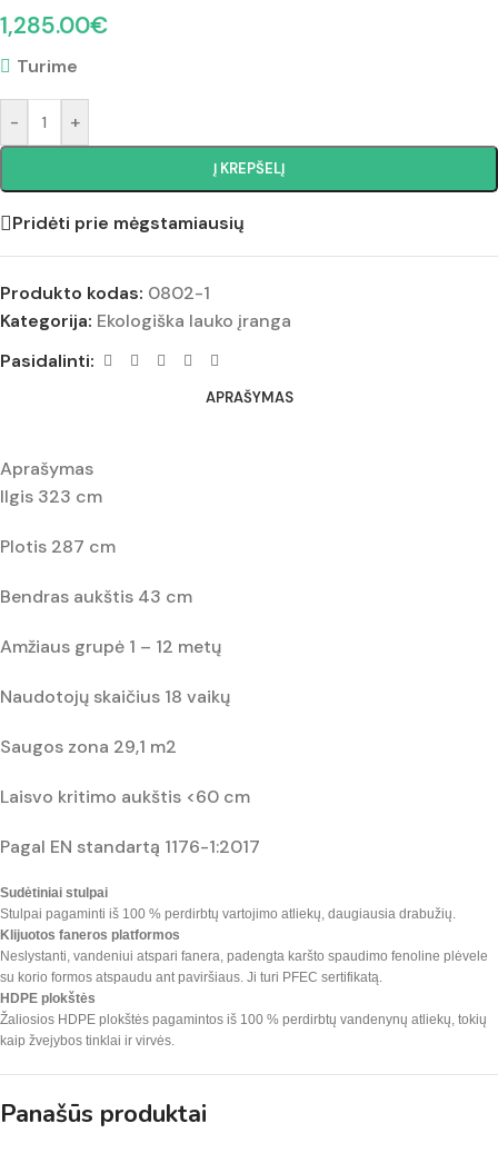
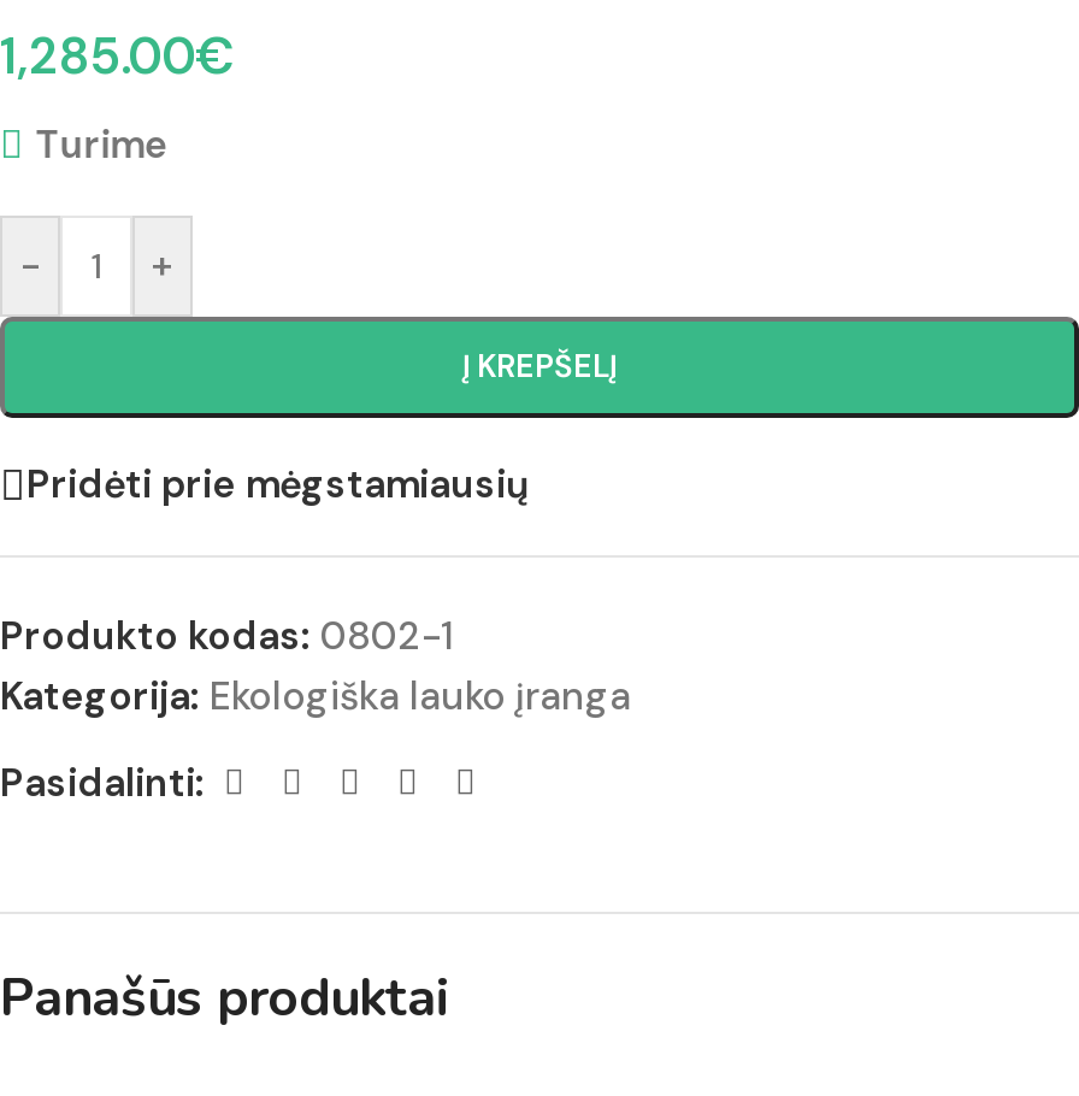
[0,388,488,1048] APRAŠYMAS | Aprašymas | Ilgis 323 cm | Plotis 287 cm | Bendras aukštis 43 cm | Amžiaus grupė 1 – 12 metų | Naudotojų skaičius 18 vaikų | Saugos zona 29,1 m2 | Laisvo kritimo aukštis <60 cm | Pagal EN standartą 1176-1:2017 | Sudėtiniai stulpai | Stulpai pagaminti iš 100 % perdirbtų vartojimo atliekų, daugiausia drabužių. | Klijuotos faneros platformos | Neslystanti, vandeniui atspari fanera, padengta karšto spaudimo fenoline plėvele | su korio formos atspaudu ant paviršiaus. Ji turi PFEC sertifikatą. | HDPE plokštės | Žaliosios HDPE plokštės pagamintos iš 100 % perdirbtų vandenynų atliekų, tokių | kaip žvejybos tinklai ir virvės. -> none

